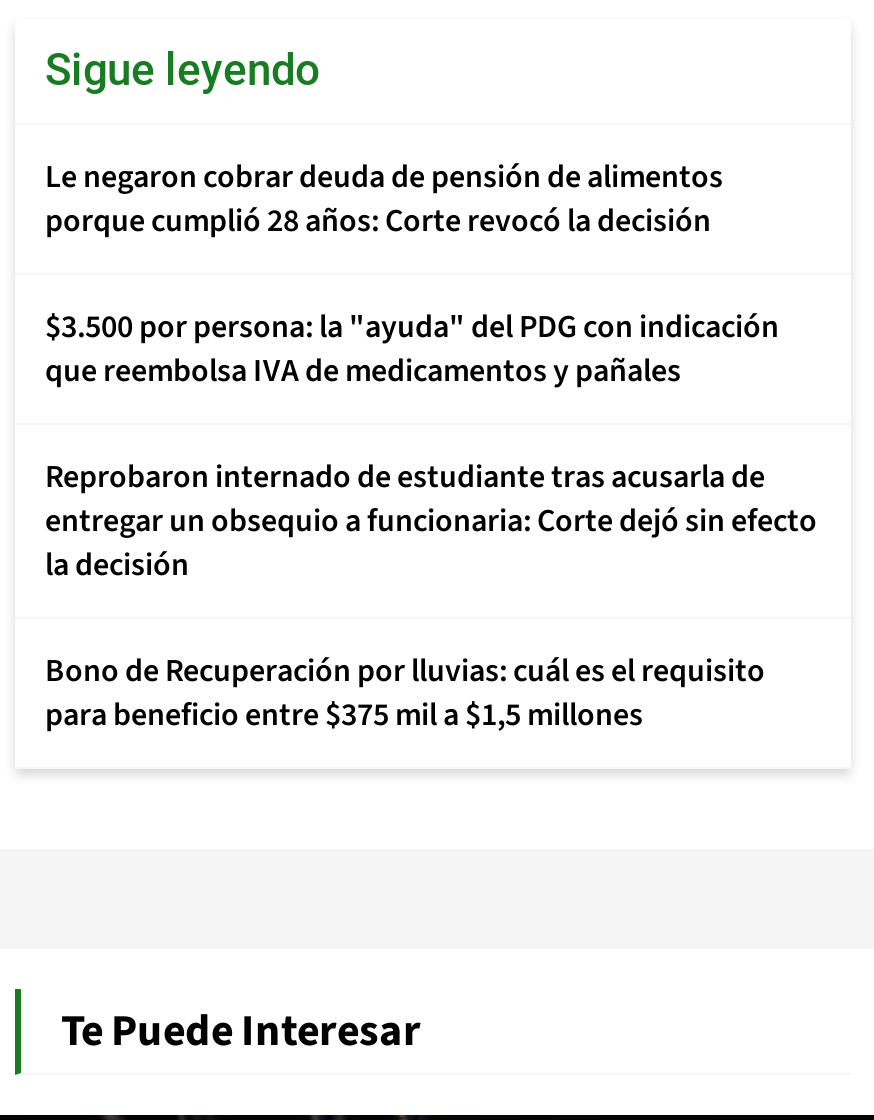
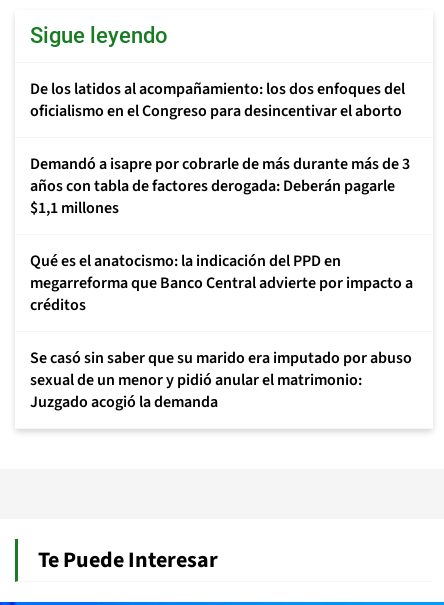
[45,155,723,243] Le negaron cobrar deuda de pensión de alimentos | porque cumplió 28 años: Corte revocó la decisión -> [30,78,405,122] De los latidos al acompañamiento: los dos enfoques del | oficialismo en el Congreso para desincentivar el aborto
[45,305,779,393] $3.500 por persona: la "ayuda" del PDG con indicación | que reembolsa IVA de medicamentos y pañales -> [30,153,410,219] Demandó a isapre por cobrarle de más durante más de 3 | años con tabla de factores derogada: Deberán pagarle | $1,1 millones
[45,455,817,587] Reprobaron internado de estudiante tras acusarla de | entregar un obsequio a funcionaria: Corte dejó sin efecto | la decisión -> [30,250,413,316] Qué es el anatocismo: la indicación del PPD en | megarreforma que Banco Central advierte por impacto a | créditos
[45,649,765,737] Bono de Recuperación por lluvias: cuál es el requisito | para beneficio entre $375 mil a $1,5 millones -> [30,347,412,413] Se casó sin saber que su marido era imputado por abuso | sexual de un menor y pidió anular el matrimonio: | Juzgado acogió la demanda

